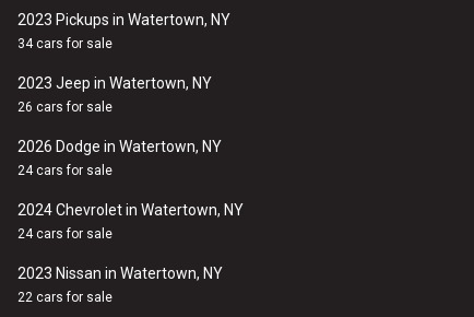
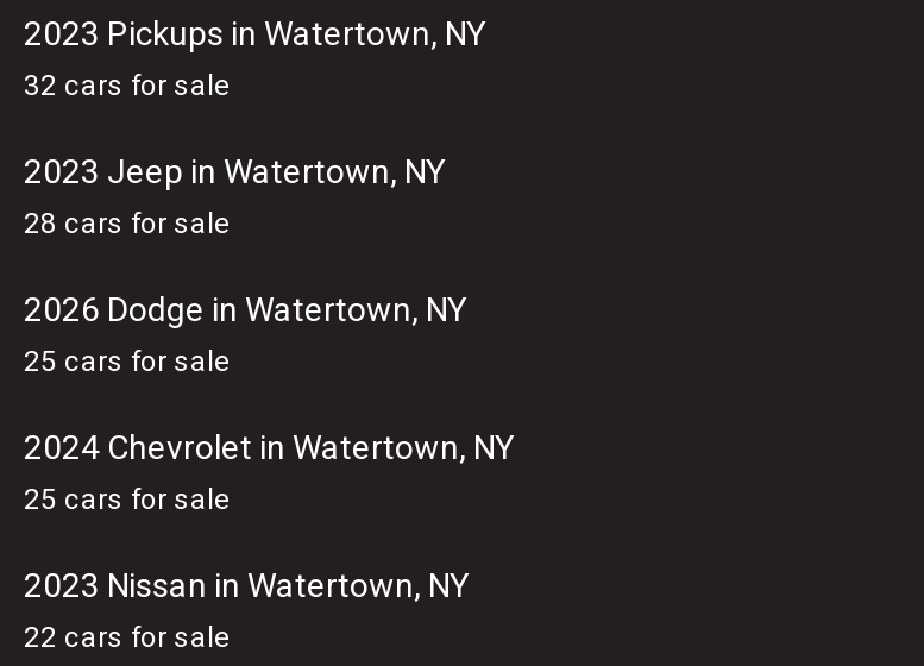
[17,36,112,51] 34 cars for sale -> [24,69,231,102] 32 cars for sale
[17,99,112,115] 26 cars for sale -> [24,207,231,240] 28 cars for sale
[17,163,112,178] 24 cars for sale -> [24,345,231,378] 25 cars for sale
[17,226,112,242] 24 cars for sale -> [24,483,231,516] 25 cars for sale

